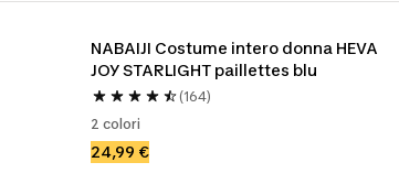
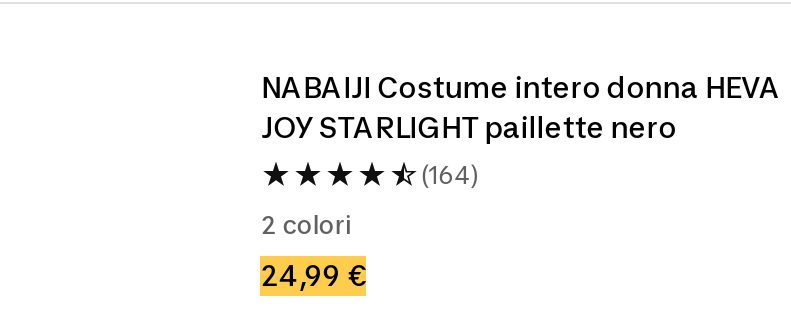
[91,60,318,79] JOY STARLIGHT paillettes blu -> [261,110,677,144] JOY STARLIGHT paillette nero

